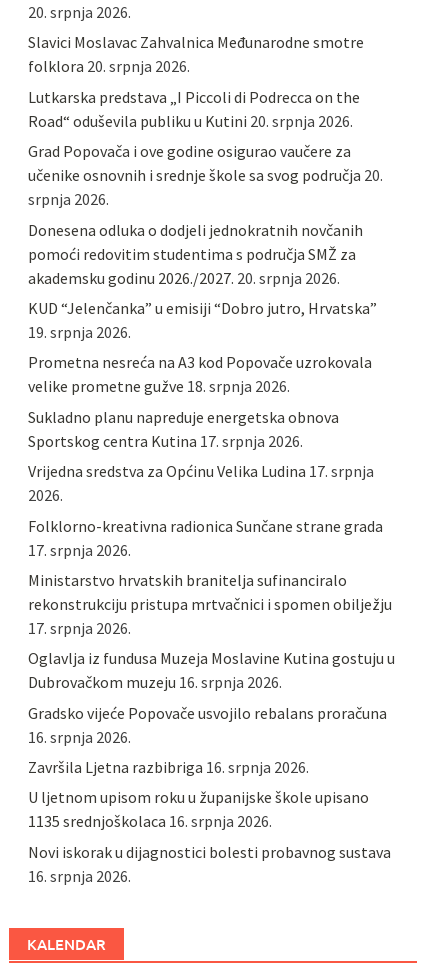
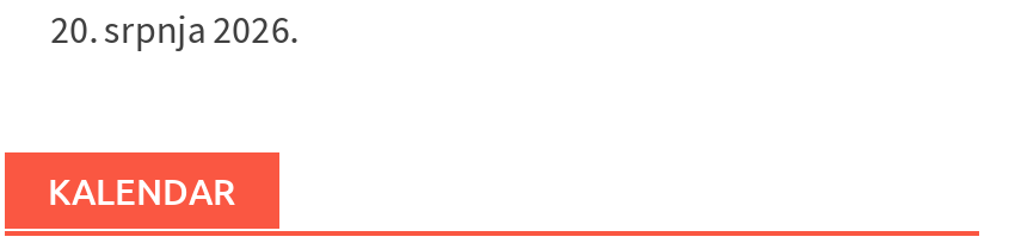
[28,32,395,886] Slavici Moslavac Zahvalnica Međunarodne smotre | folklora 20. srpnja 2026. | Lutkarska predstava „I Piccoli di Podrecca on the | Road“ oduševila publiku u Kutini 20. srpnja 2026. | Grad Popovača i ove godine osigurao vaučere za | učenike osnovnih i srednje škole sa svog područja 20. | srpnja 2026. | Donesena odluka o dodjeli jednokratnih novčanih | pomoći redovitim studentima s područja SMŽ za | akademsku godinu 2026./2027. 20. srpnja 2026. | KUD “Jelenčanka” u emisiji “Dobro jutro, Hrvatska” | 19. srpnja 2026. | Prometna nesreća na A3 kod Popovače uzrokovala | velike prometne gužve 18. srpnja 2026. | Sukladno planu napreduje energetska obnova | Sportskog centra Kutina 17. srpnja 2026. | Vrijedna sredstva za Općinu Velika Ludina 17. srpnja | 2026. | Folklorno-kreativna radionica Sunčane strane grada | 17. srpnja 2026. | Ministarstvo hrvatskih branitelja sufinanciralo | rekonstrukciju pristupa mrtvačnici i spomen obilježju | 17. srpnja 2026. | Oglavlja iz fundusa Muzeja Moslavine Kutina gostuju u | Dubrovačkom muzeju 16. srpnja 2026. | Gradsko vijeće Popovače usvojilo rebalans proračuna | 16. srpnja 2026. | Završila Ljetna razbibriga 16. srpnja 2026. | U ljetnom upisom roku u županijske škole upisano | 1135 srednjoškolaca 16. srpnja 2026. | Novi iskorak u dijagnostici bolesti probavnog sustava | 16. srpnja 2026. -> none

